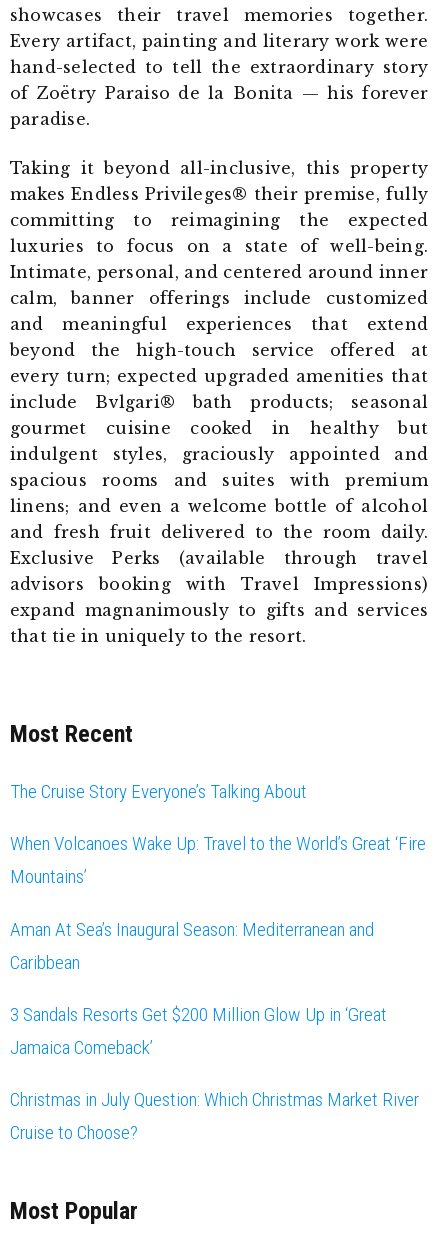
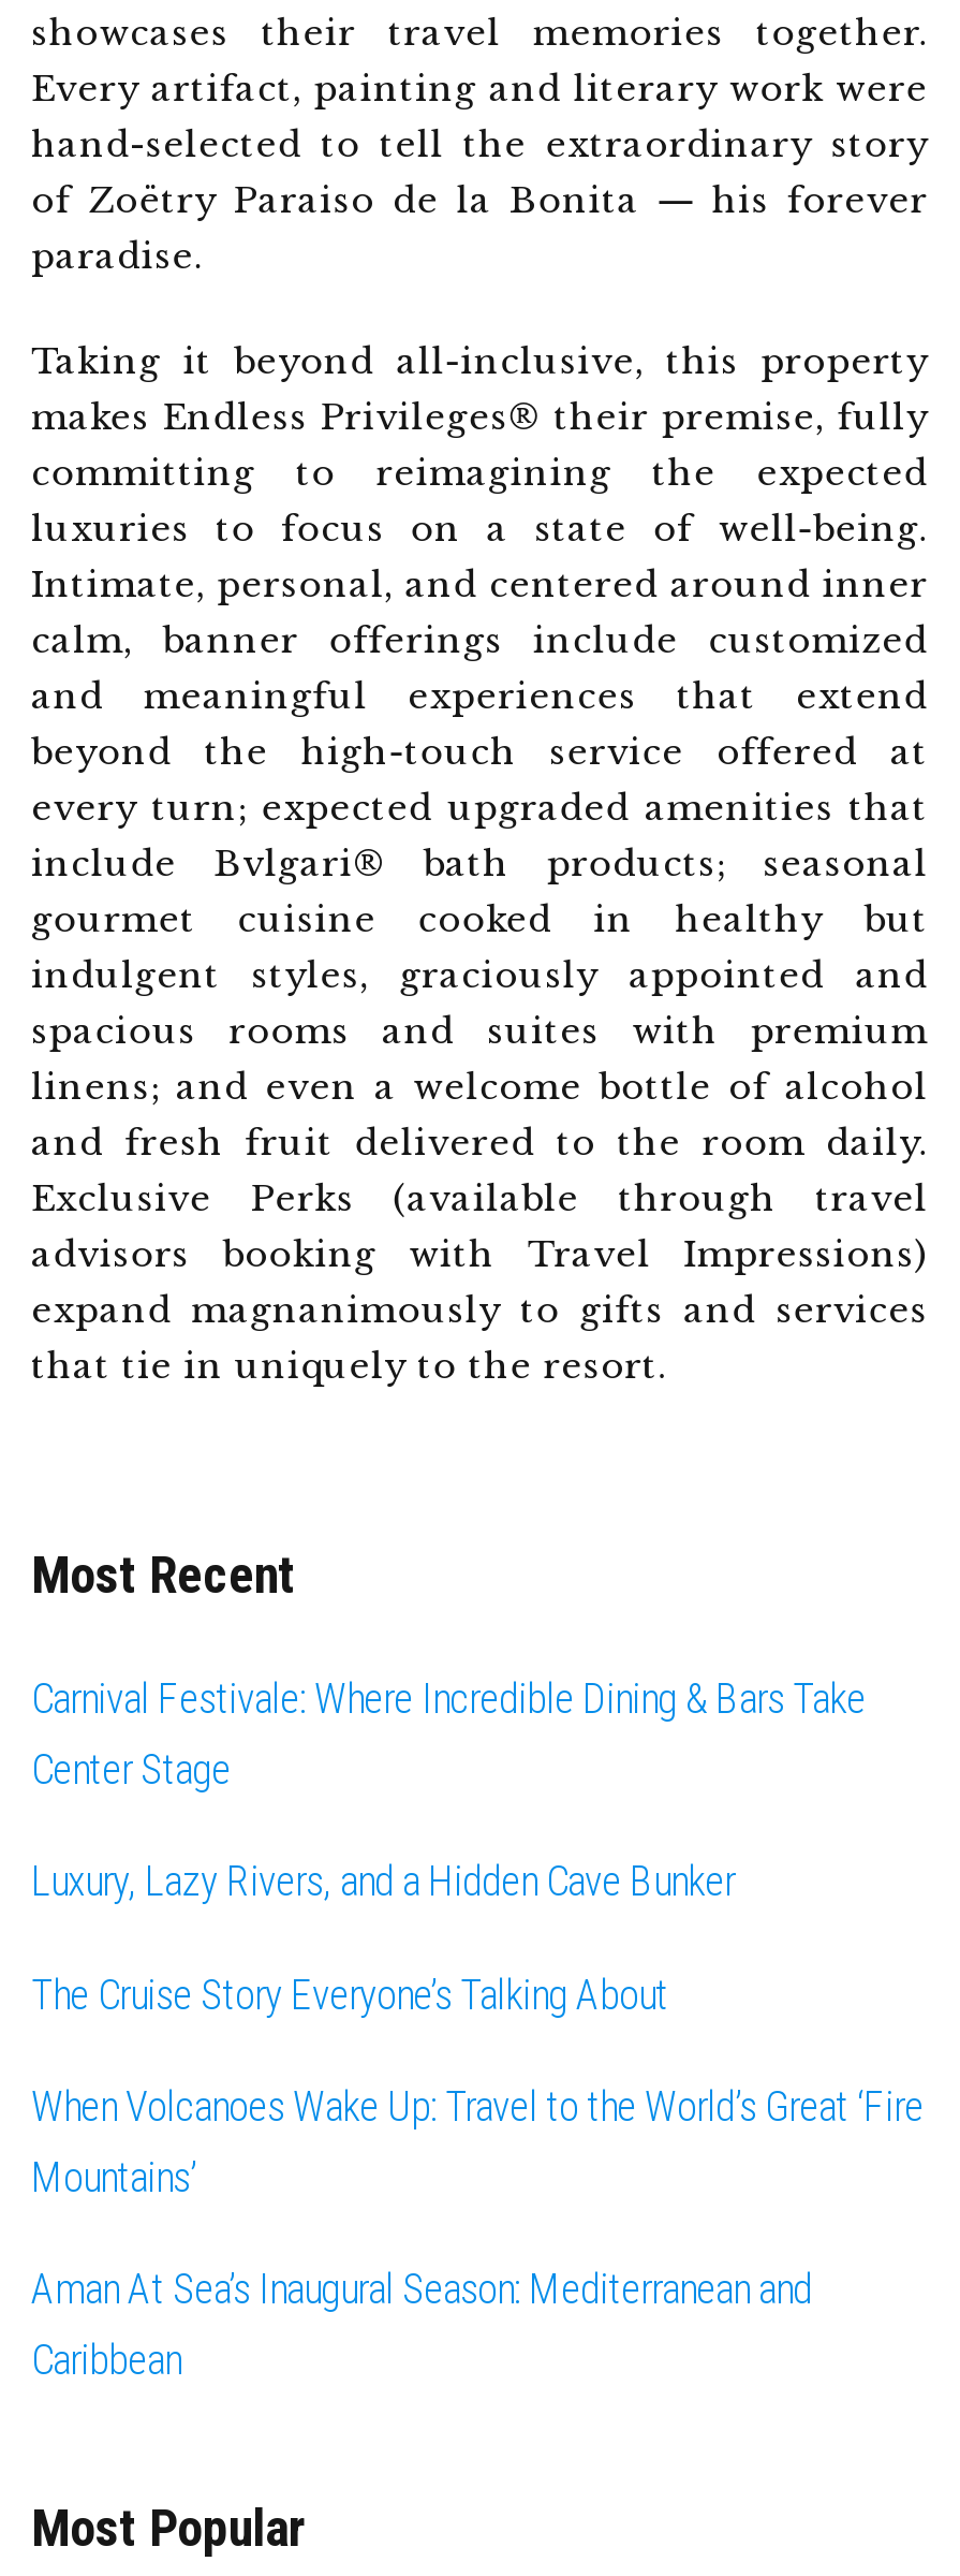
none -> [31,1675,866,1907] Carnival Festivale: Where Incredible Dining & Bars Take | Center Stage | Luxury, Lazy Rivers, and a Hidden Cave Bunker
moved [10,780,426,973] -> [31,1970,924,2385]: The Cruise Story Everyone’s Talking About | When Volcanoes Wake Up: Travel to the World’s Great ‘Fire | Mountains’ | Aman At Sea’s Inaugural Season: Mediterranean and | Caribbean
[10,1003,419,1144] 3 Sandals Resorts Get $200 Million Glow Up in ‘Great | Jamaica Comeback’ | Christmas in July Question: Which Christmas Market River | Cruise to Choose? -> none

